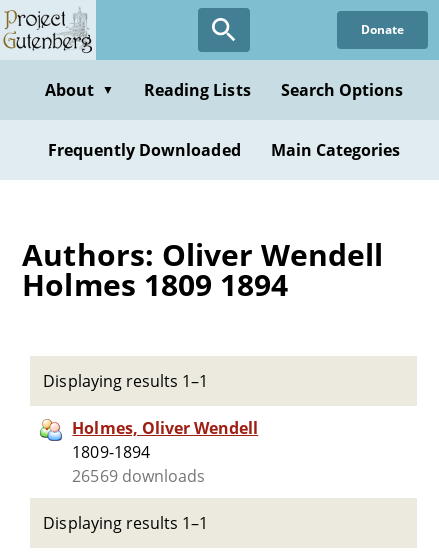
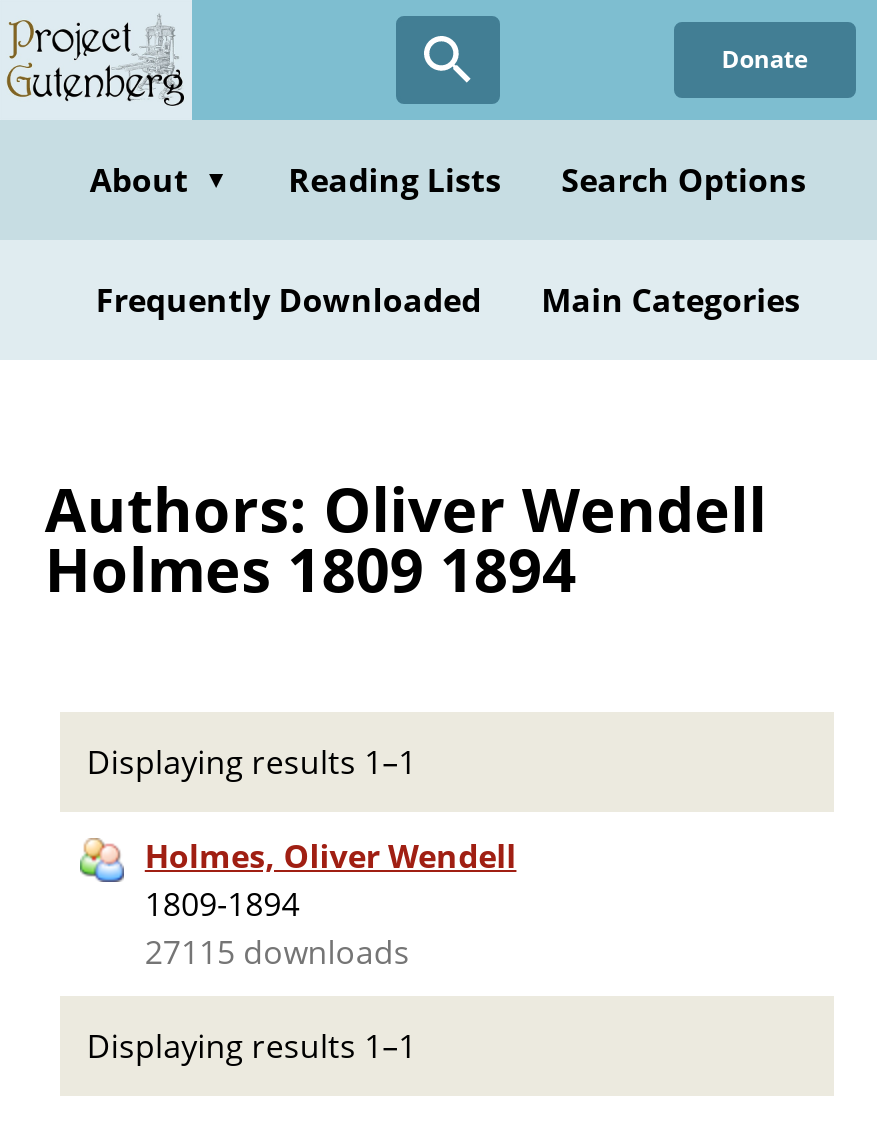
[72,465,205,487] 26569 downloads -> [145,930,410,974] 27115 downloads

